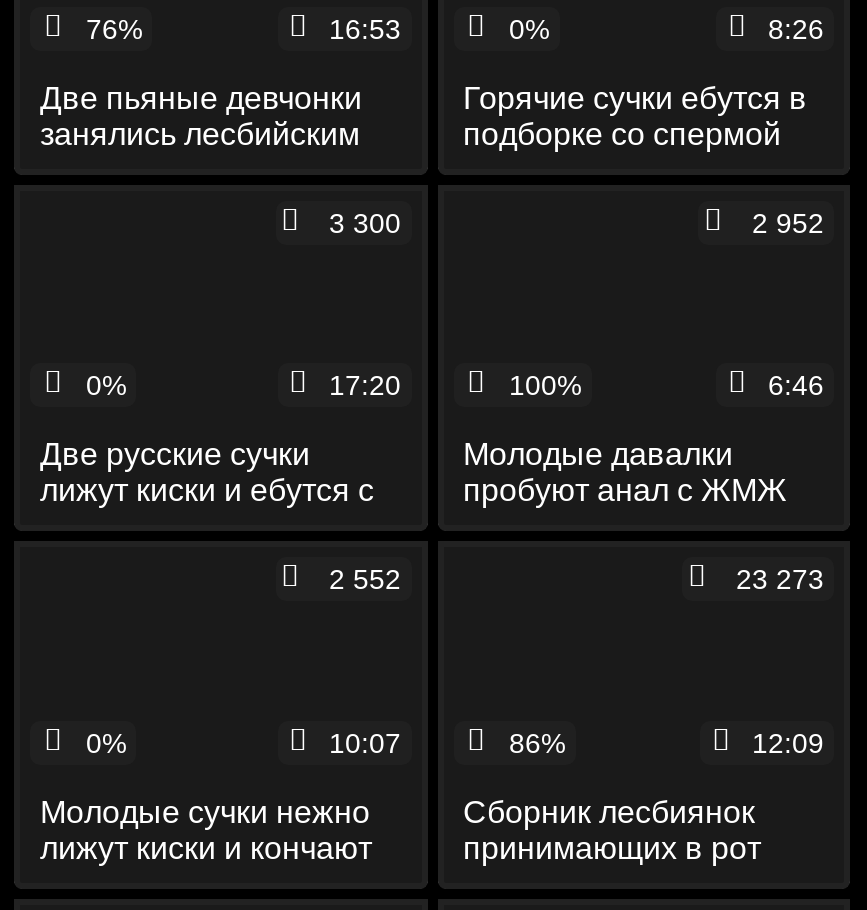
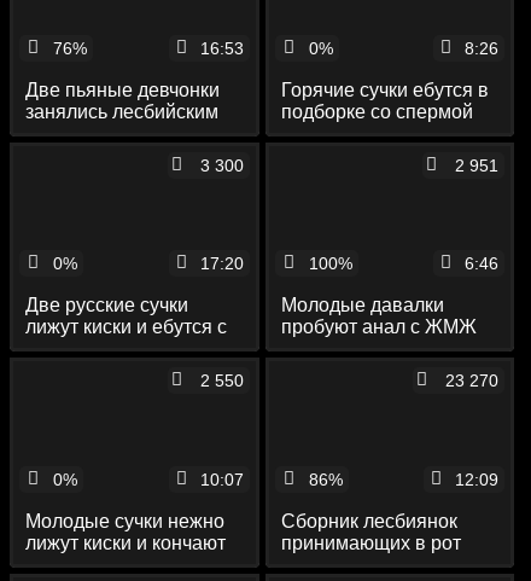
[752,207,824,239] 2 952 -> [455,156,498,175] 2 951
[329,564,401,596] 2 552 -> [200,371,243,391] 2 550
[736,564,824,596] 23 273 -> [445,371,498,391] 23 270

